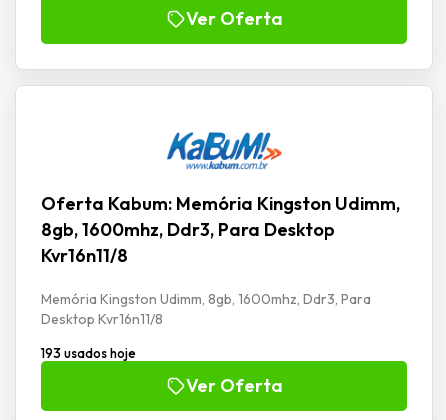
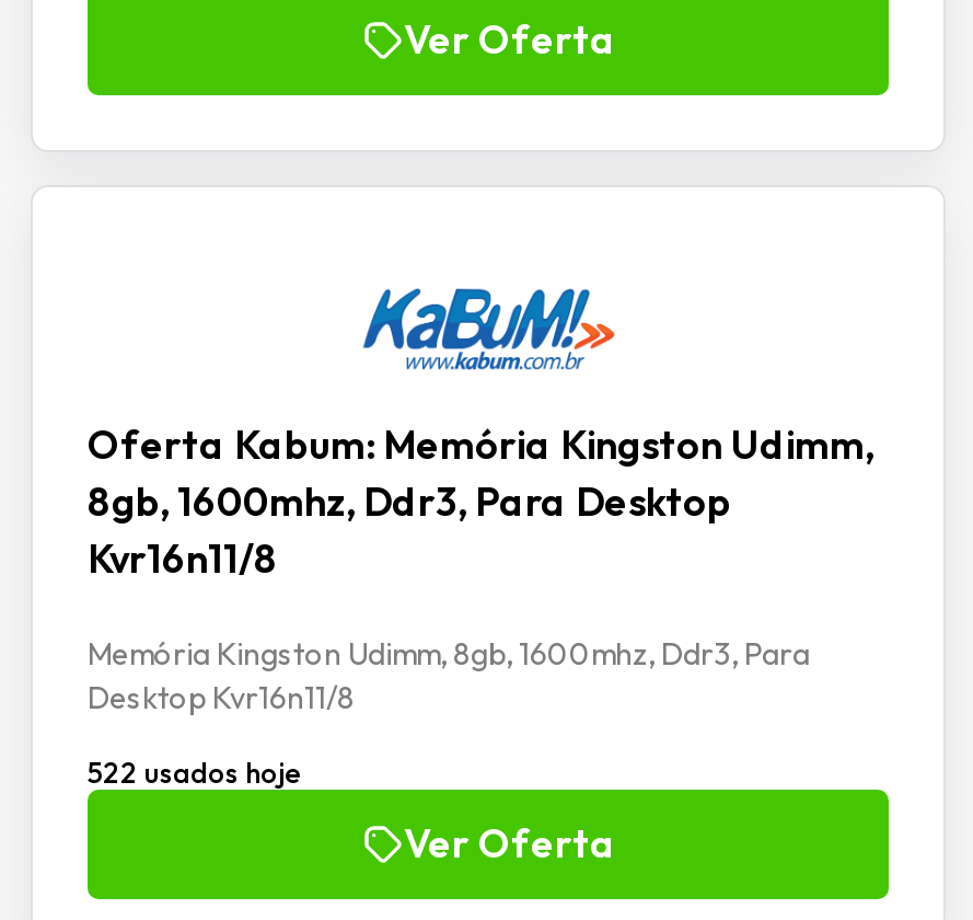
[41,345,136,361] 193 usados hoje -> [88,754,302,789] 522 usados hoje

